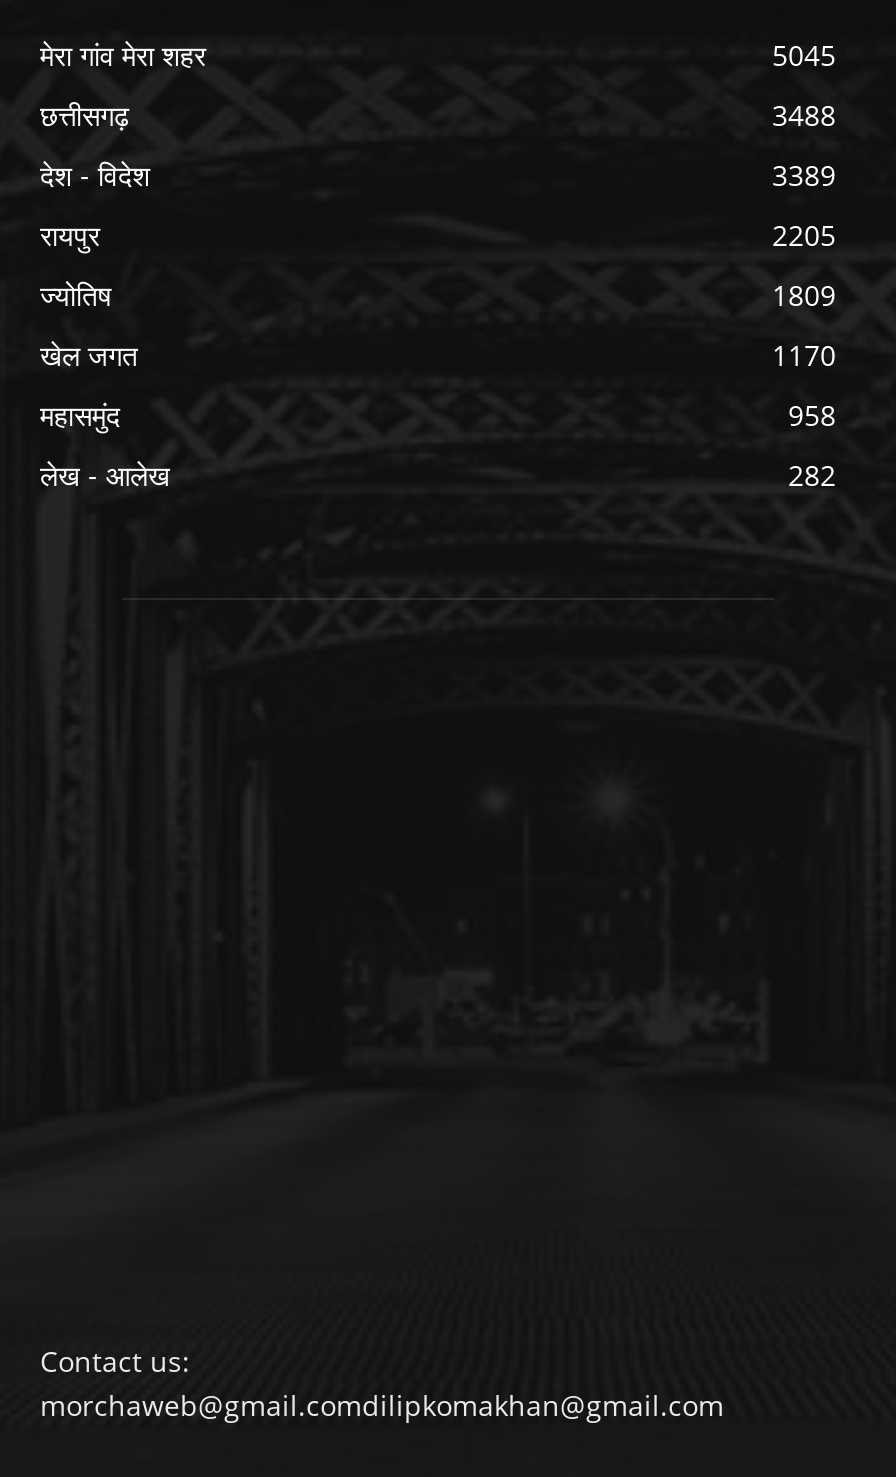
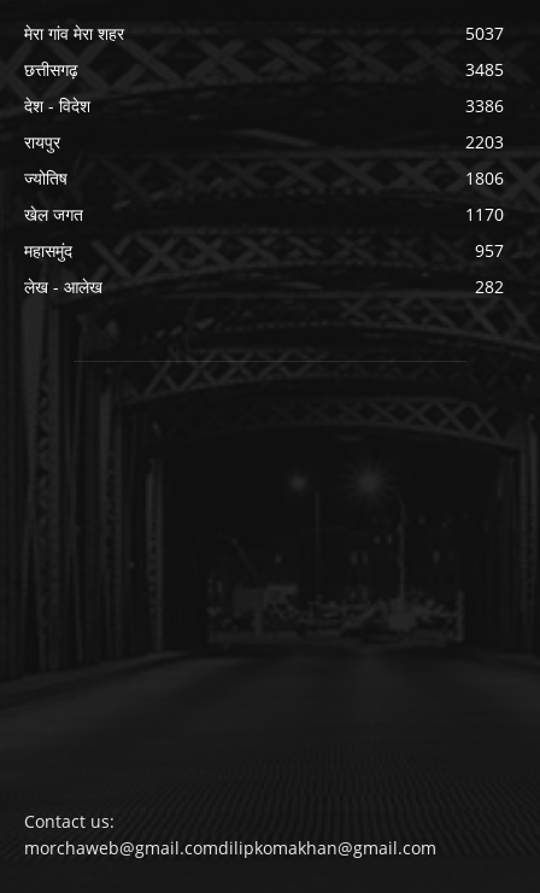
[772,36,836,74] 5045 -> [465,22,504,45] 5037
[772,96,836,134] 3488 -> [465,58,504,81] 3485
[772,156,836,194] 3389 -> [465,94,504,117] 3386
[772,216,836,254] 2205 -> [465,131,504,153] 2203
[772,276,836,314] 1809 -> [465,167,504,190] 1806
[788,396,836,434] 958 -> [475,239,504,262] 957

